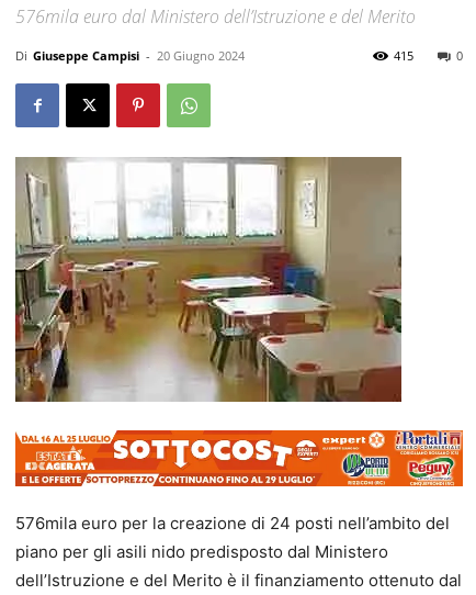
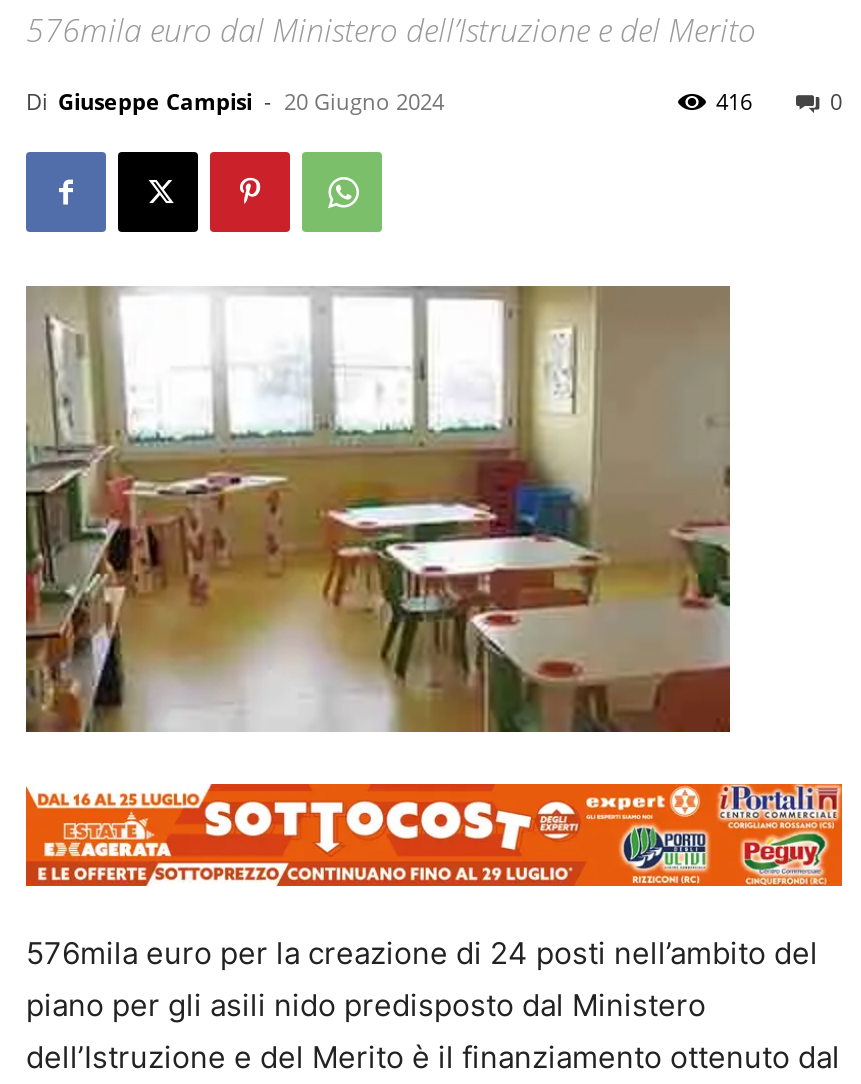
[394,47,413,64] 415 -> [716,86,752,116] 416

